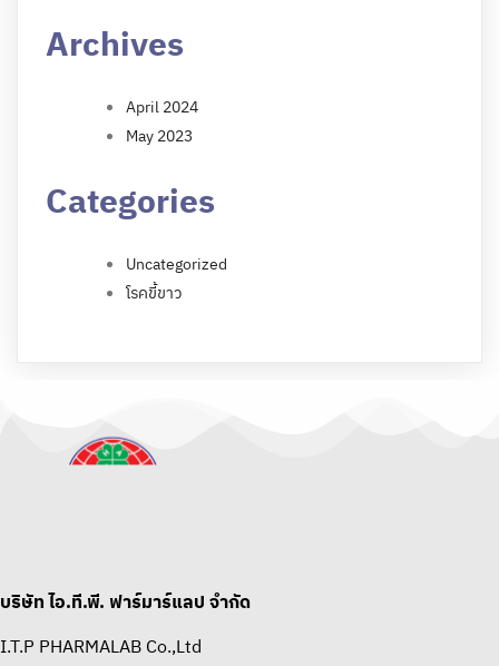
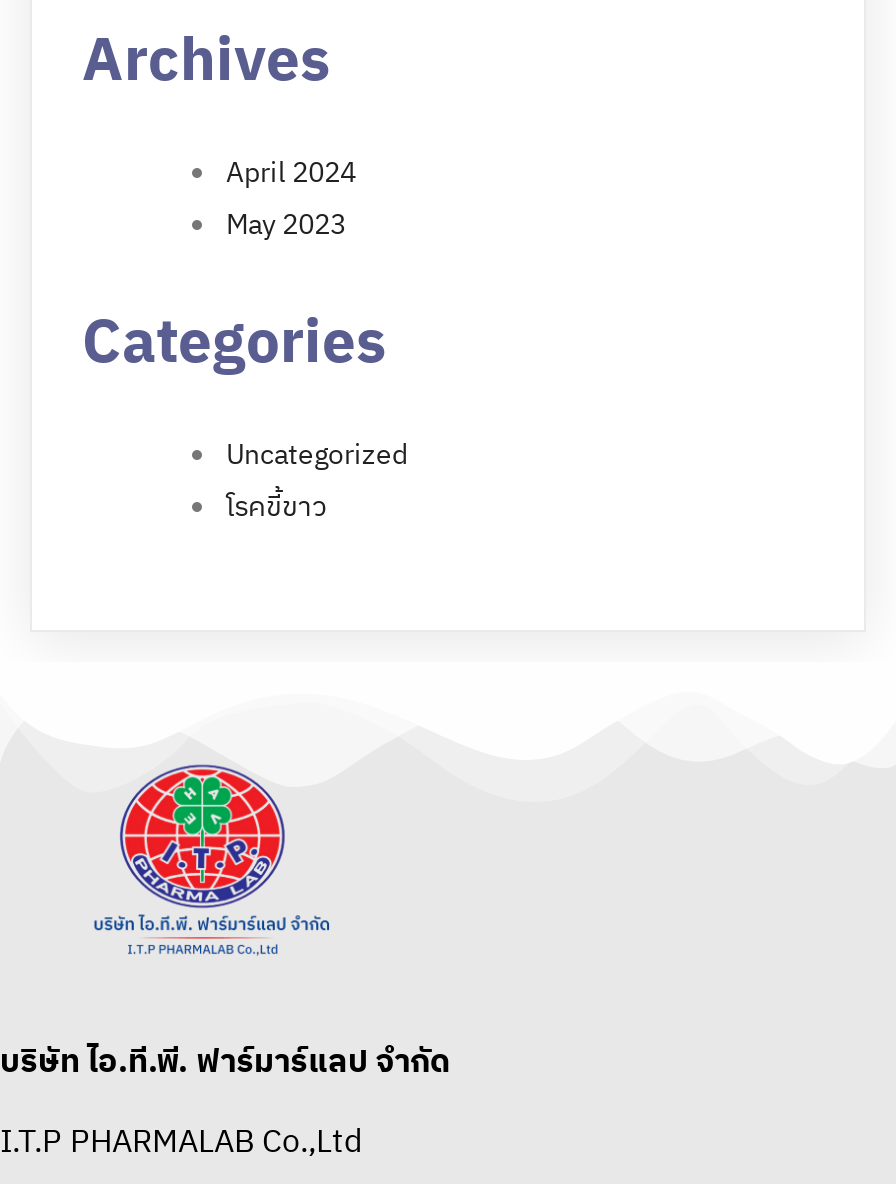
none -> [92,812,332,956] [image]

